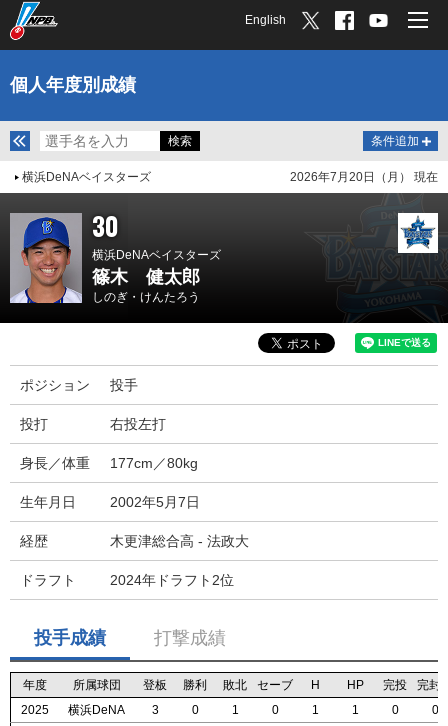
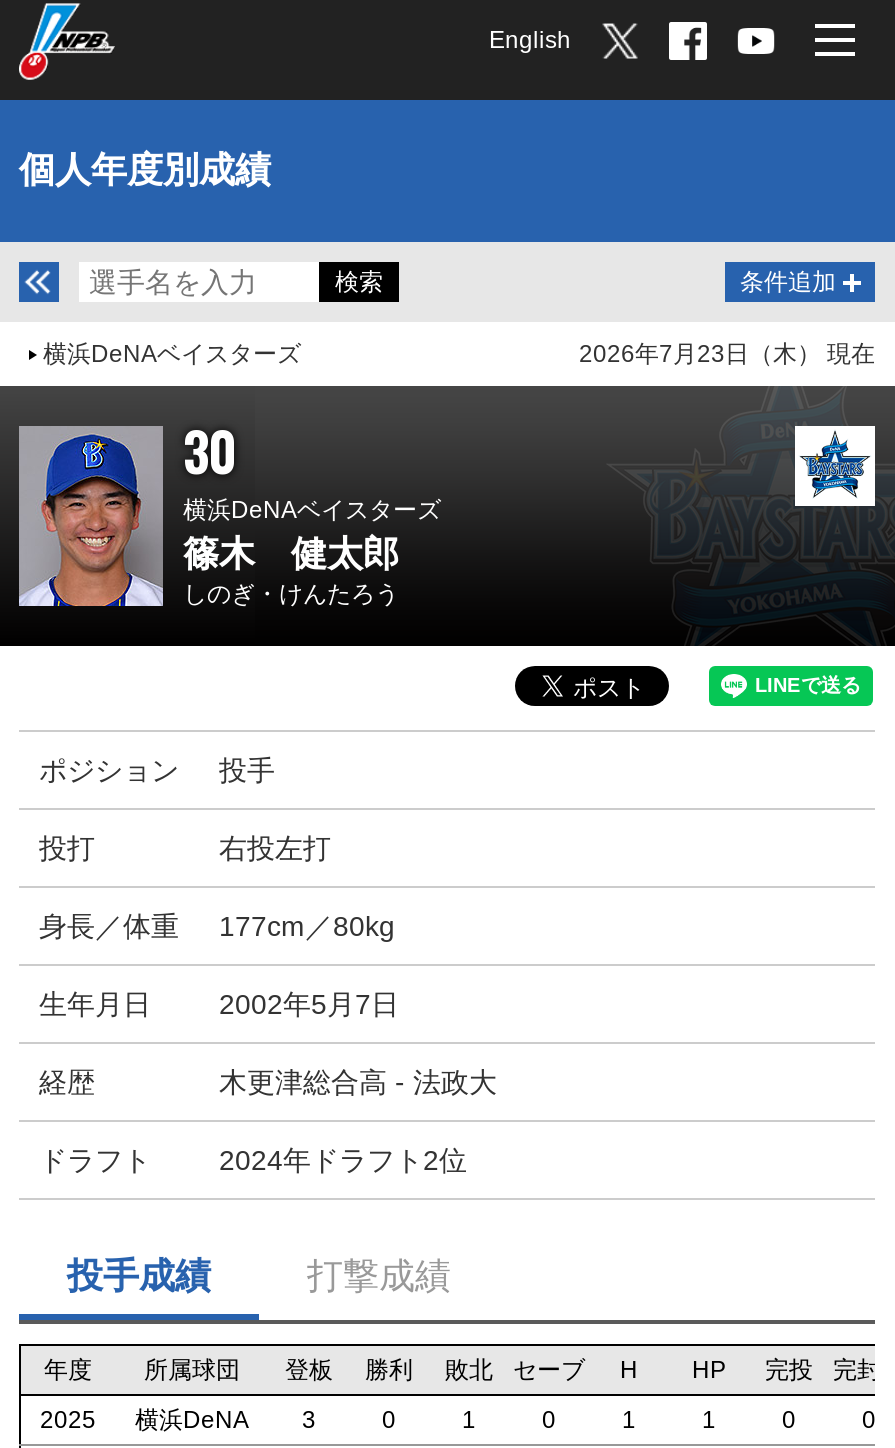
[290,170,438,184] 2026年7月20日（月） 現在 -> [579,340,875,368] 2026年7月23日（木） 現在

